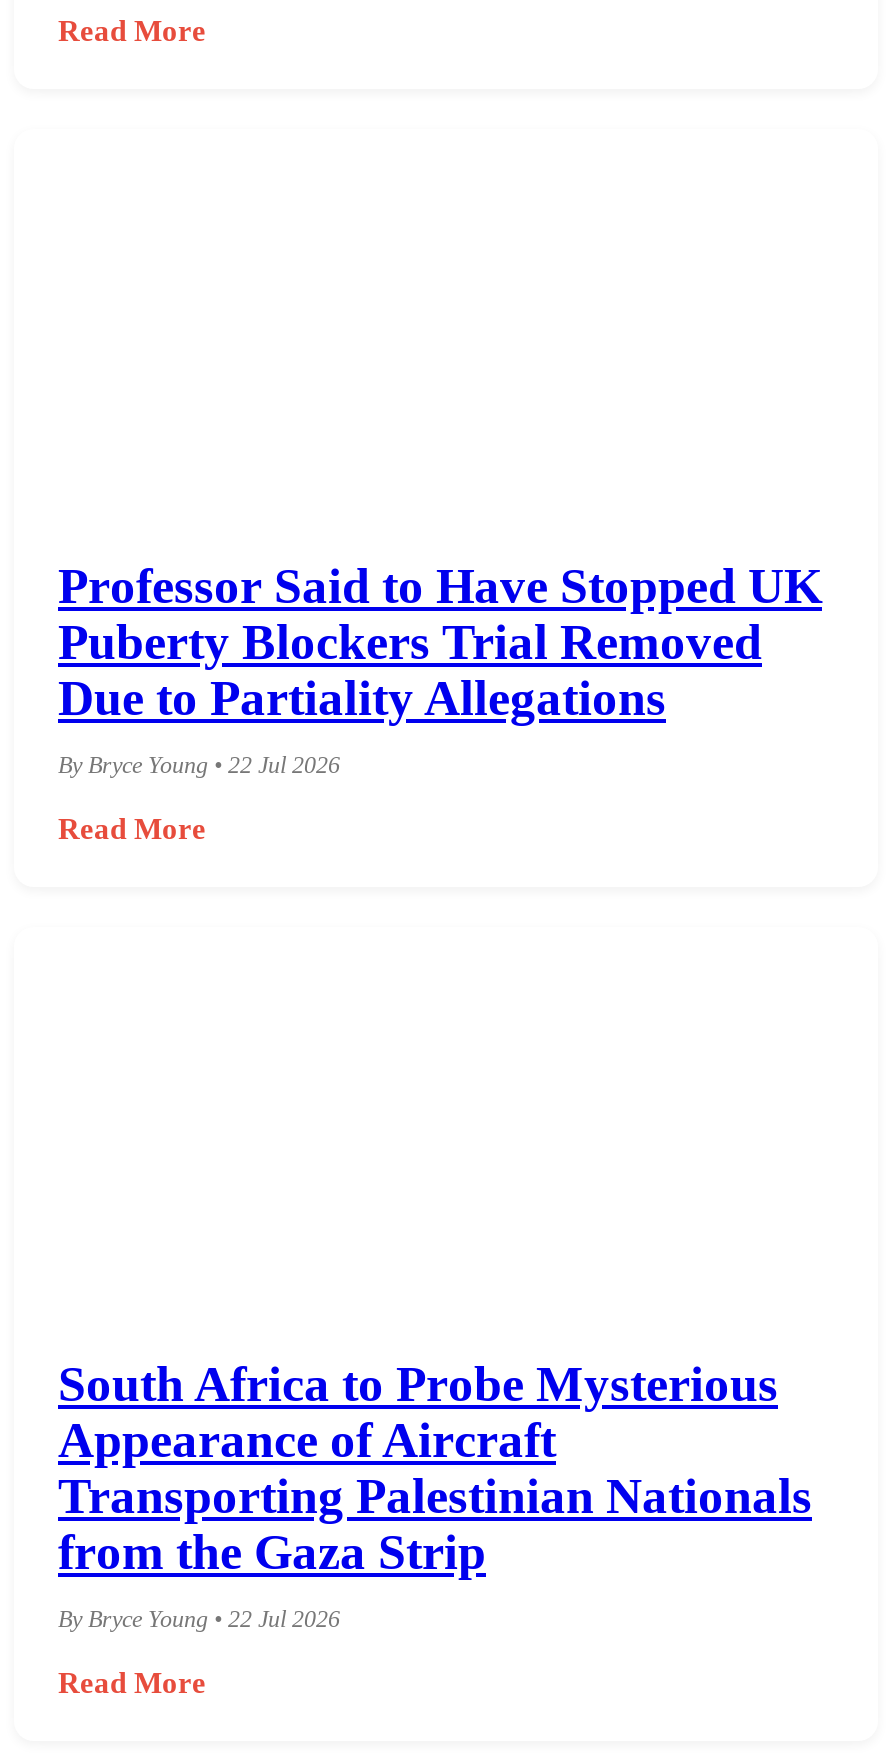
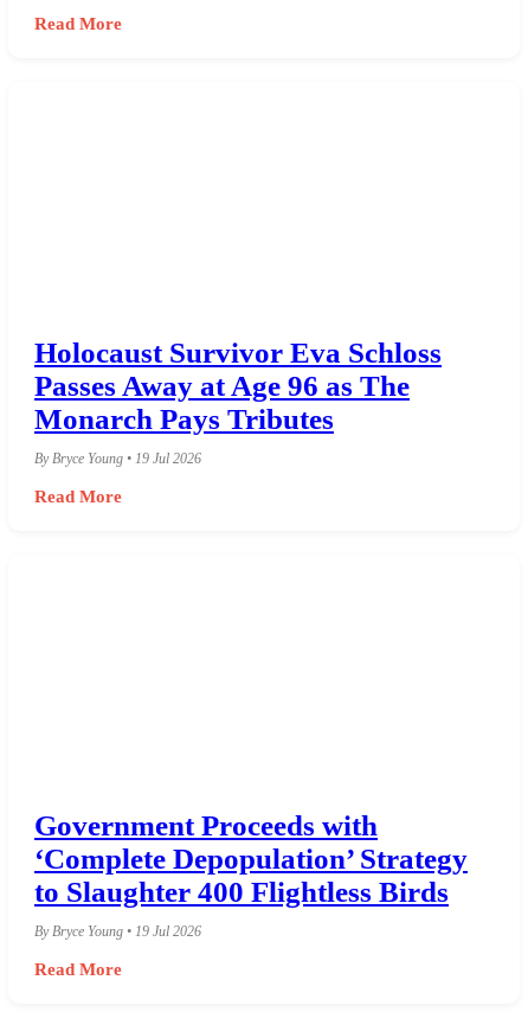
[58,559,822,725] Professor Said to Have Stopped UK | Puberty Blockers Trial Removed | Due to Partiality Allegations -> [34,337,442,435] Holocaust Survivor Eva Schloss | Passes Away at Age 96 as The | Monarch Pays Tributes
[58,751,340,779] By Bryce Young • 22 Jul 2026 -> [34,450,201,467] By Bryce Young • 19 Jul 2026
[58,1357,812,1579] South Africa to Probe Mysterious | Appearance of Aircraft | Transporting Palestinian Nationals | from the Gaza Strip -> [34,809,468,908] Government Proceeds with | ‘Complete Depopulation’ Strategy | to Slaughter 400 Flightless Birds
[58,1605,340,1633] By Bryce Young • 22 Jul 2026 -> [34,923,201,940] By Bryce Young • 19 Jul 2026

